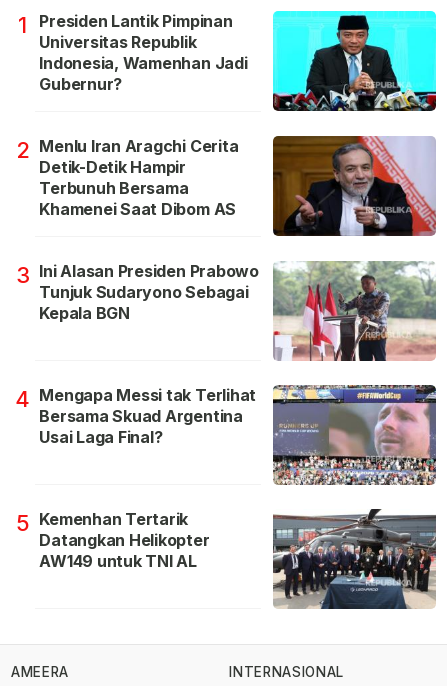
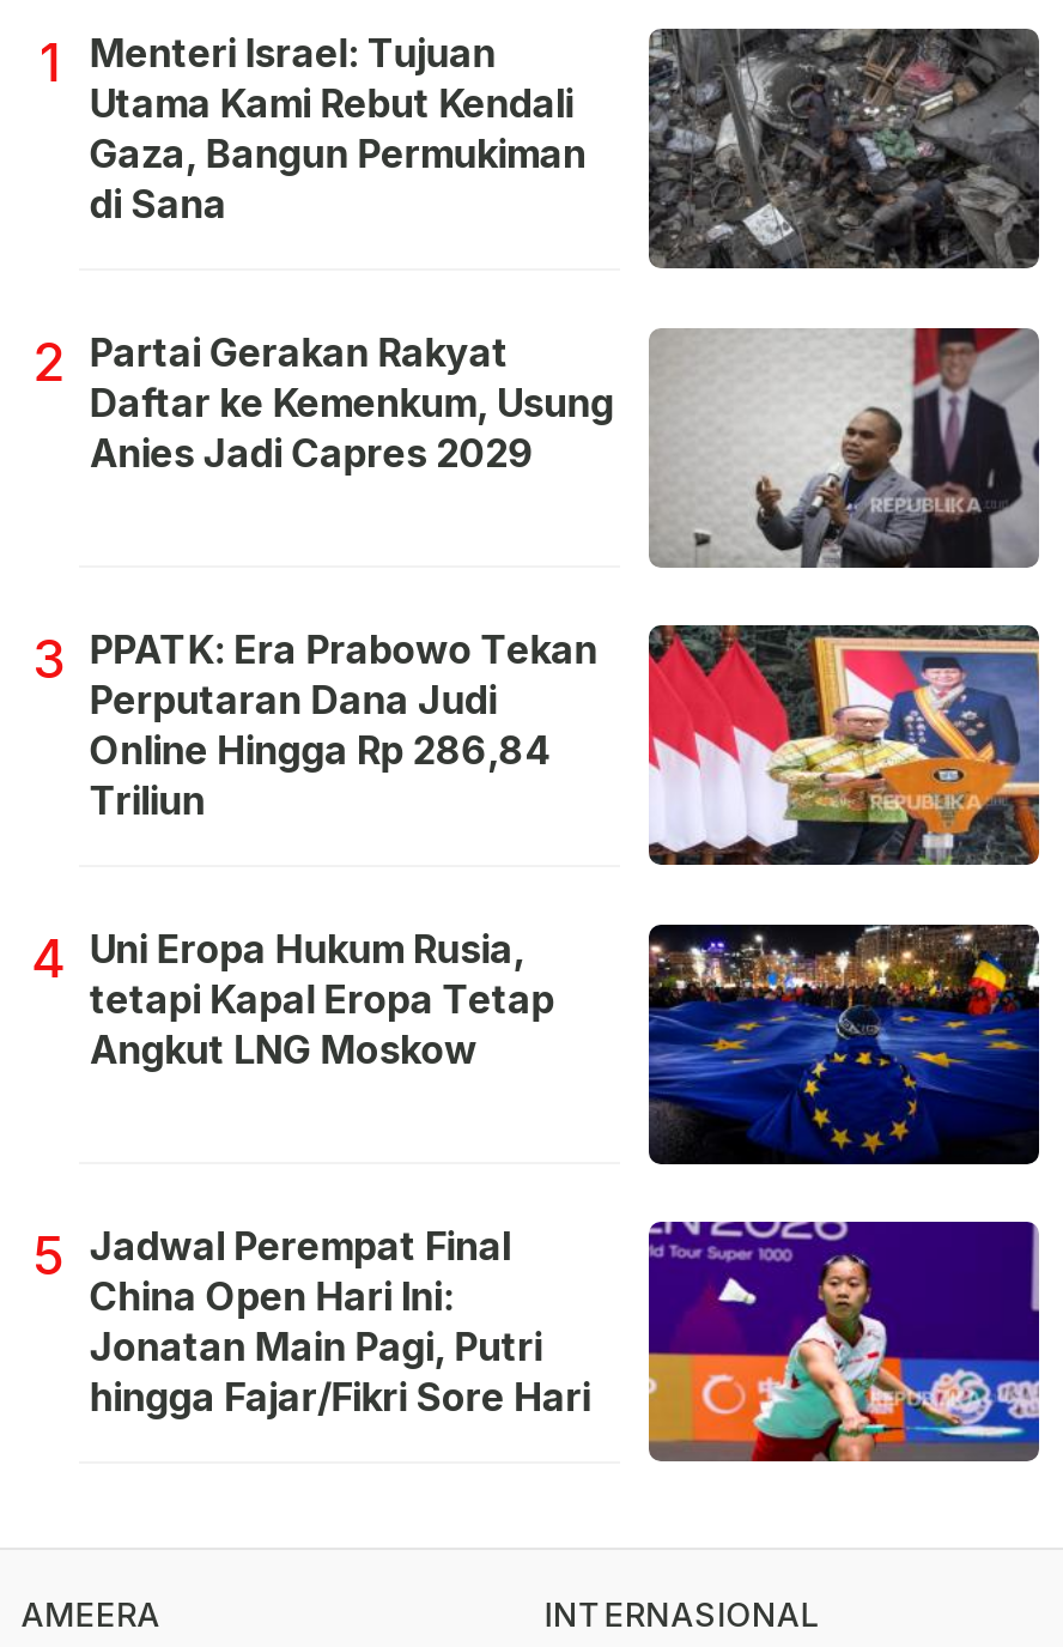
[39,10,437,112] [image] | Presiden Lantik Pimpinan | Universitas Republik | Indonesia, Wamenhan Jadi | Gubernur? -> [89,26,1041,268] [image] | Menteri Israel: Tujuan | Utama Kami Rebut Kendali | Gaza, Bangun Permukiman | di Sana
[16,136,436,237] [image] | 2 Menlu Iran Aragchi Cerita | Detik-Detik Hampir | Terbunuh Bersama | Khamenei Saat Dibom AS -> [33,326,1039,570] [image] | 2 Partai Gerakan Rakyat | Daftar ke Kemenkum, Usung | Anies Jadi Capres 2029
[16,260,436,361] [image] | 3 Ini Alasan Presiden Prabowo | Tunjuk Sudaryono Sebagai | Kepala BGN -> [33,623,1041,867] [image] | 3 PPATK: Era Prabowo Tekan | Perputaran Dana Judi | Online Hingga Rp 286,84 | Triliun
[15,384,437,486] [image] | 4 Mengapa Messi tak Terlihat | Bersama Skuad Argentina | Usai Laga Final? -> [32,922,1041,1167] [image] | 4 Uni Eropa Hukum Rusia, | tetapi Kapal Eropa Tetap | Angkut LNG Moskow
[16,509,209,571] 5 Kemenhan Tertarik | Datangkan Helikopter | AW149 untuk TNI AL -> [33,1223,590,1422] 5 Jadwal Perempat Final | China Open Hari Ini: | Jonatan Main Pagi, Putri | hingga Fajar/Fikri Sore Hari
[272,508,437,610] [image] -> [646,1219,1041,1464] [image]

